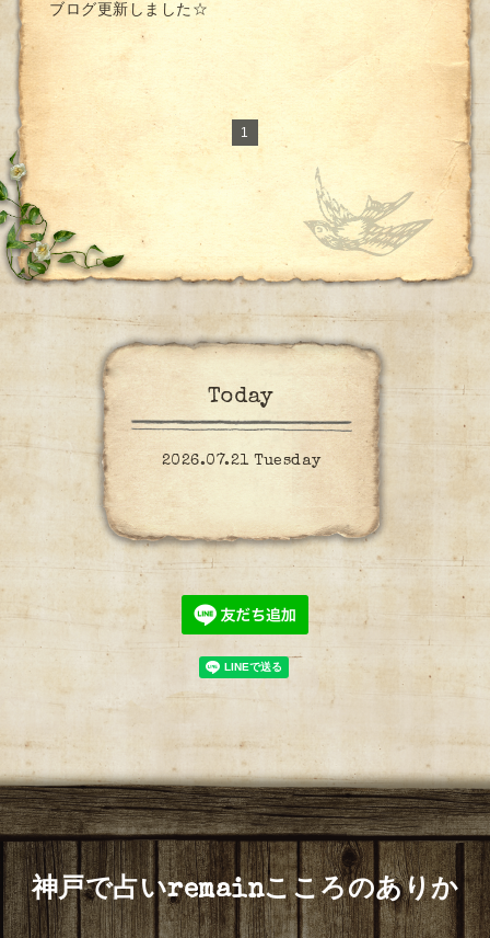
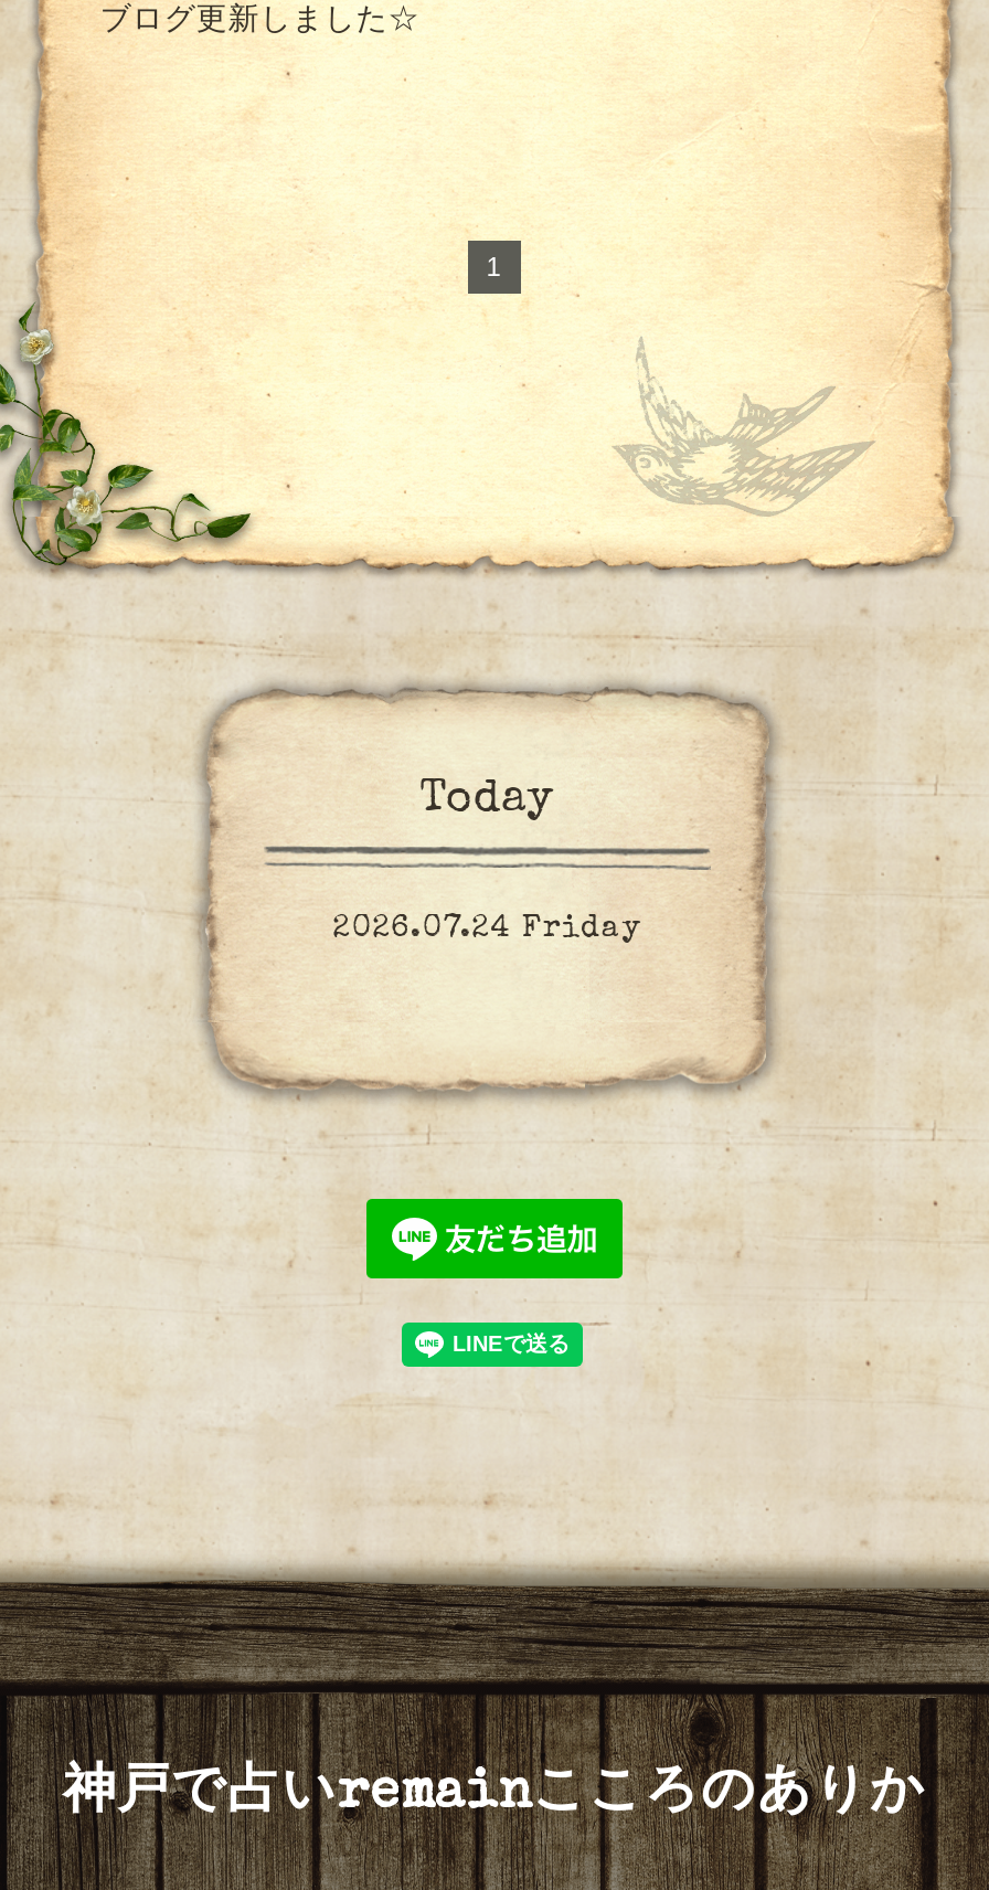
[161,453,321,469] 2026.07.21 Tuesday -> [333,913,641,944] 2026.07.24 Friday

